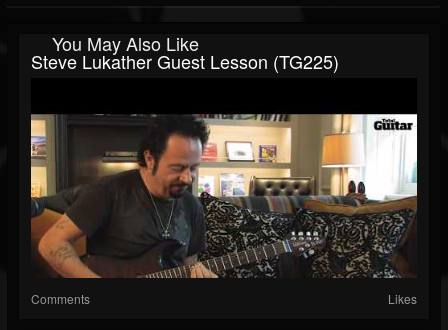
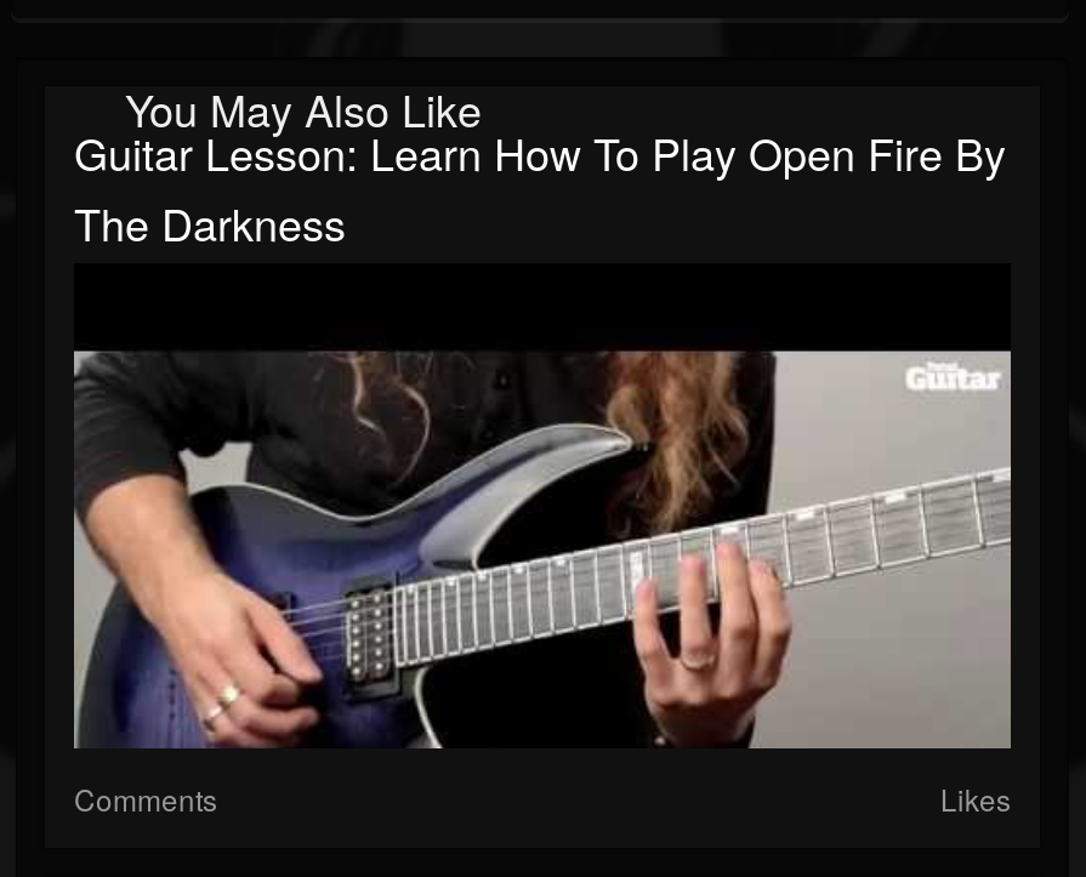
[31,48,339,74] Steve Lukather Guest Lesson (TG225) -> [74,120,1006,254] Guitar Lesson: Learn How To Play Open Fire By | The Darkness
[30,114,417,279] [image] -> [72,351,1013,751] [image]

